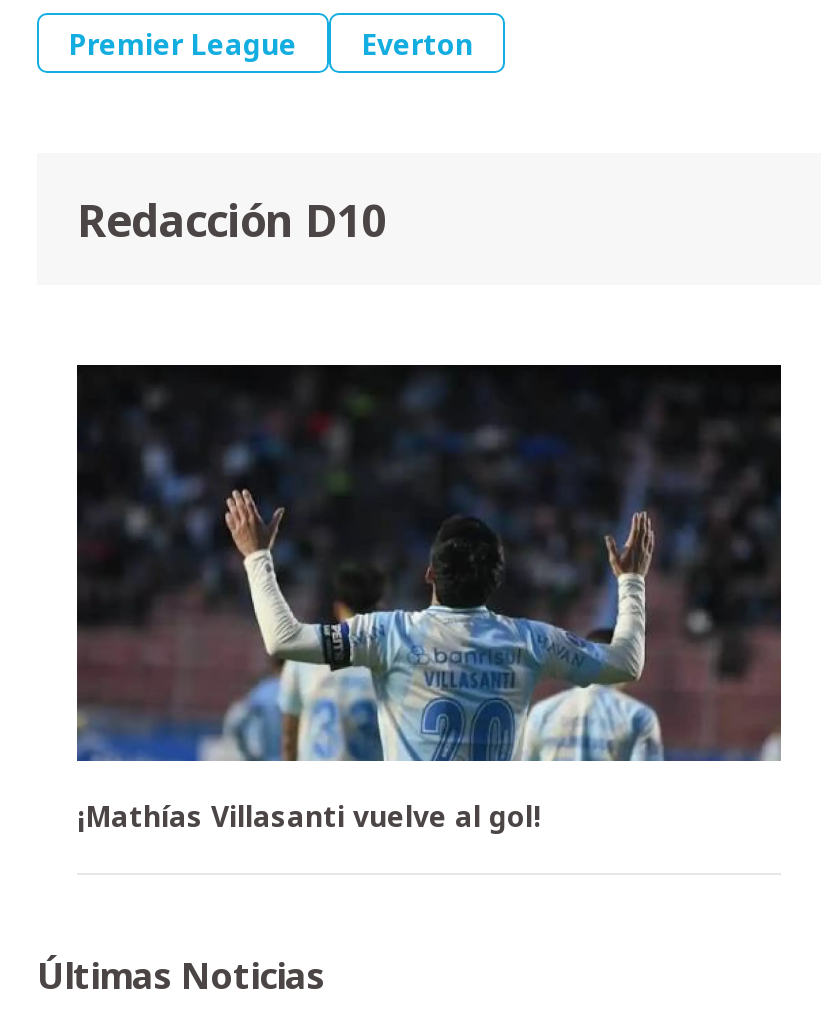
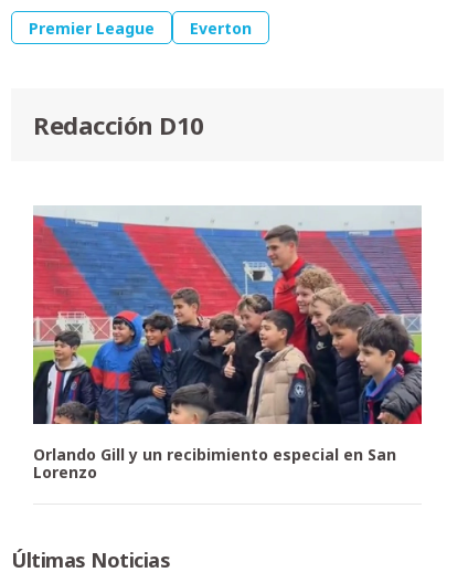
[75,363,783,835] [image] | ¡Mathías Villasanti vuelve al gol! -> [32,205,423,482] [image] | Orlando Gill y un recibimiento especial en San | Lorenzo

